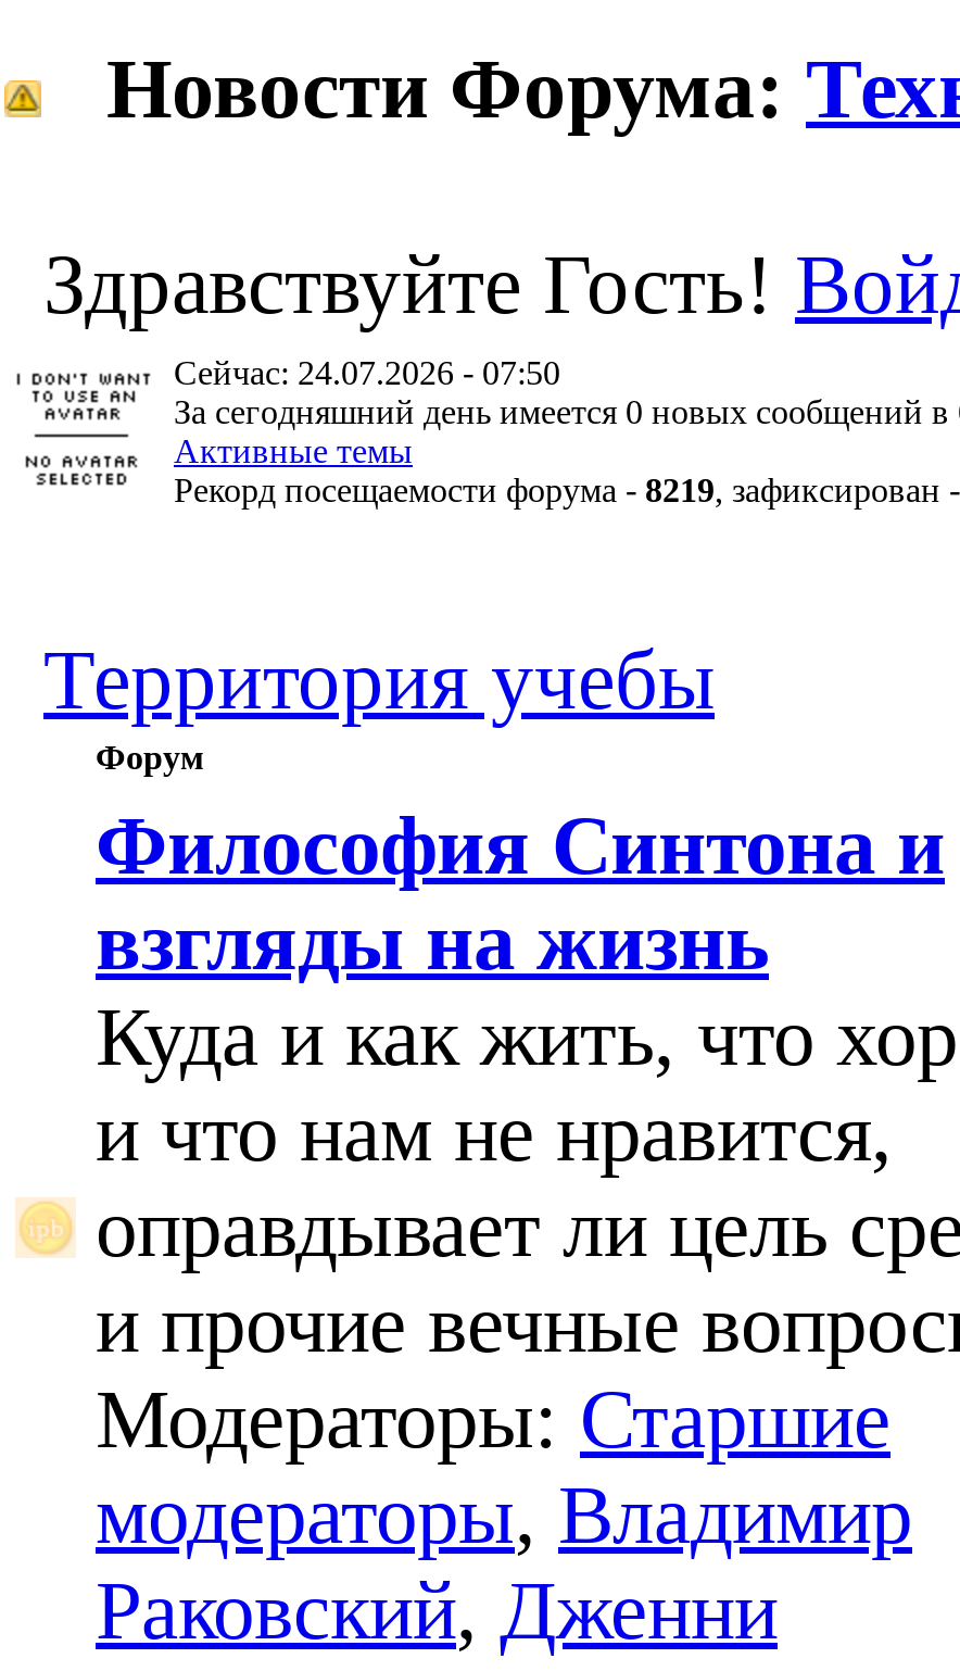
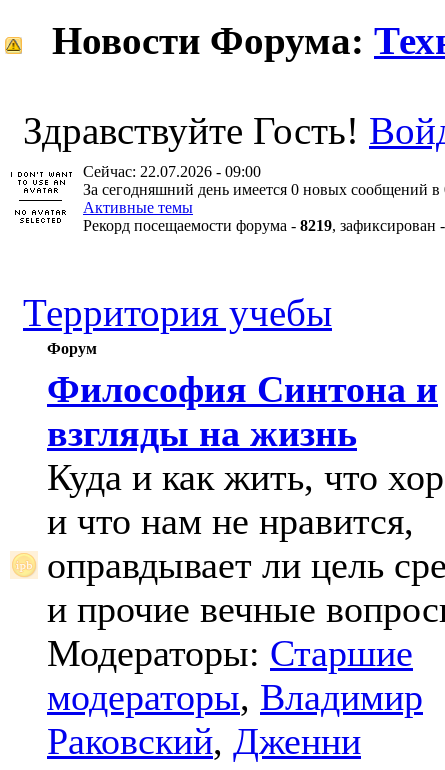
[174,354,560,391] Сейчас: 24.07.2026 - 07:50 -> [83,163,261,180] Сейчас: 22.07.2026 - 09:00

